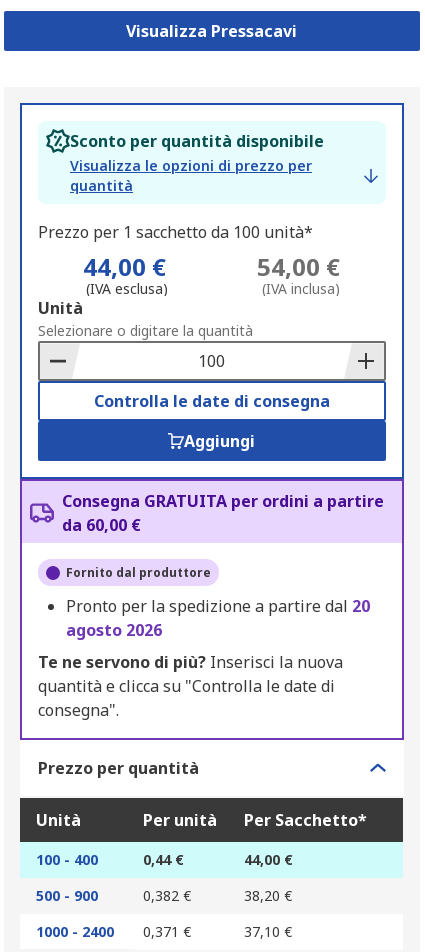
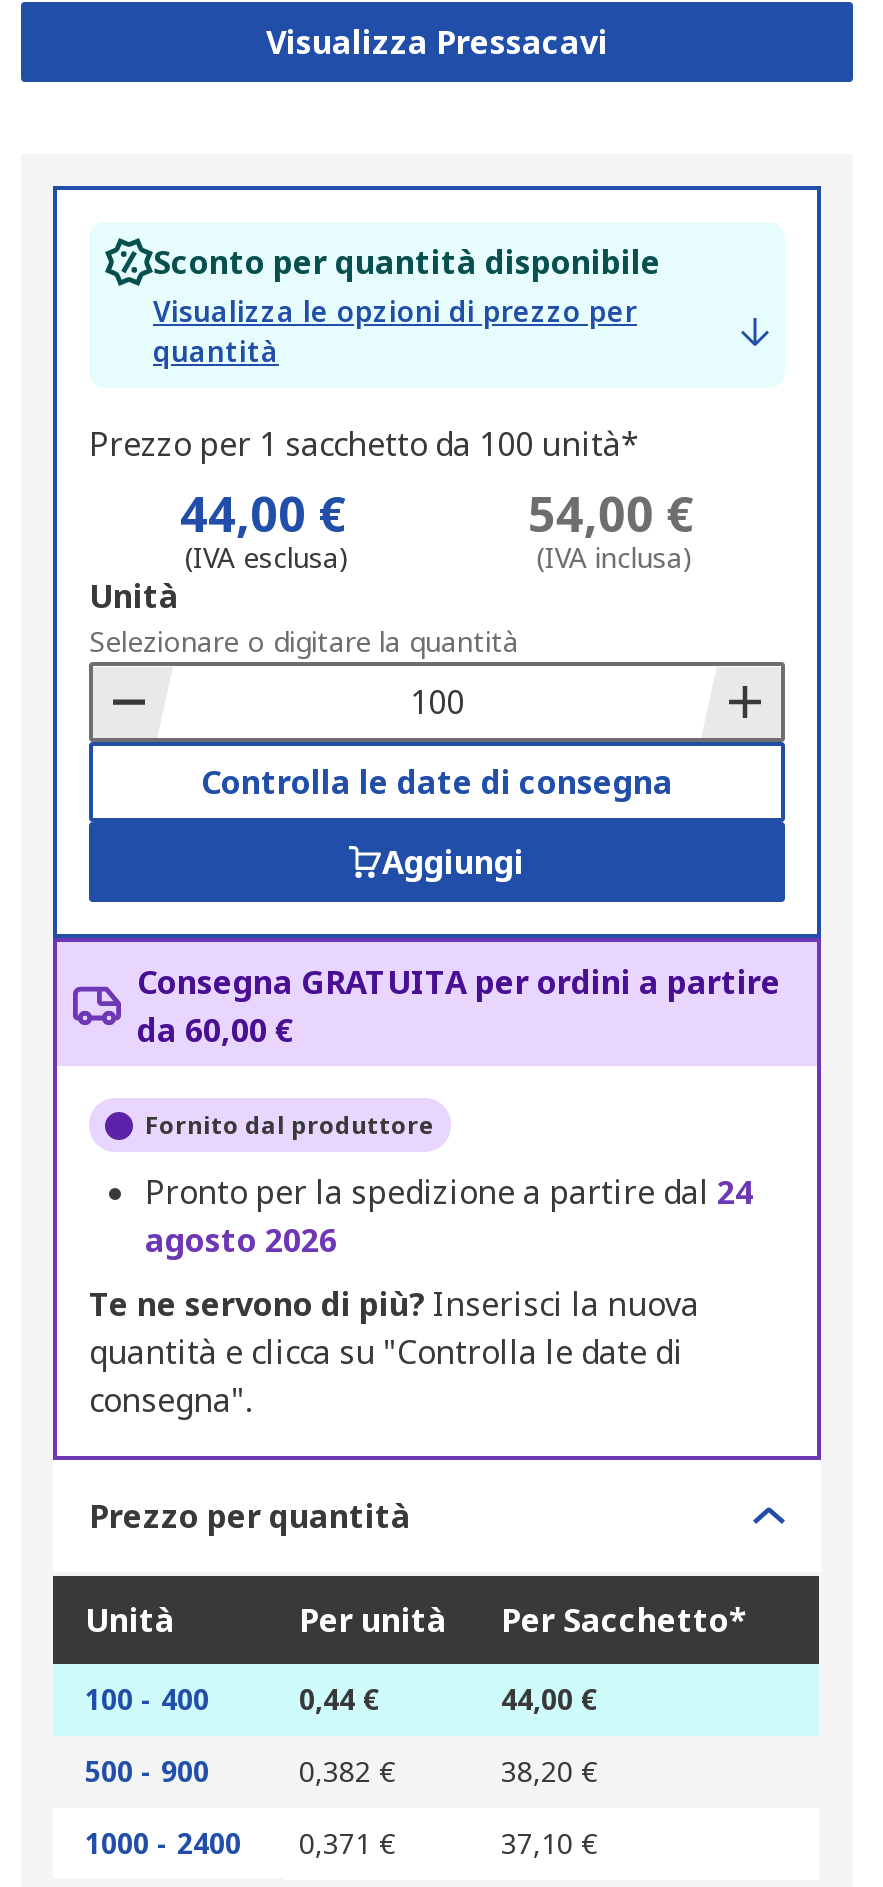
[66,595,370,617] Pronto per la spedizione a partire dal 20 -> [145,1171,753,1215] Pronto per la spedizione a partire dal 24

